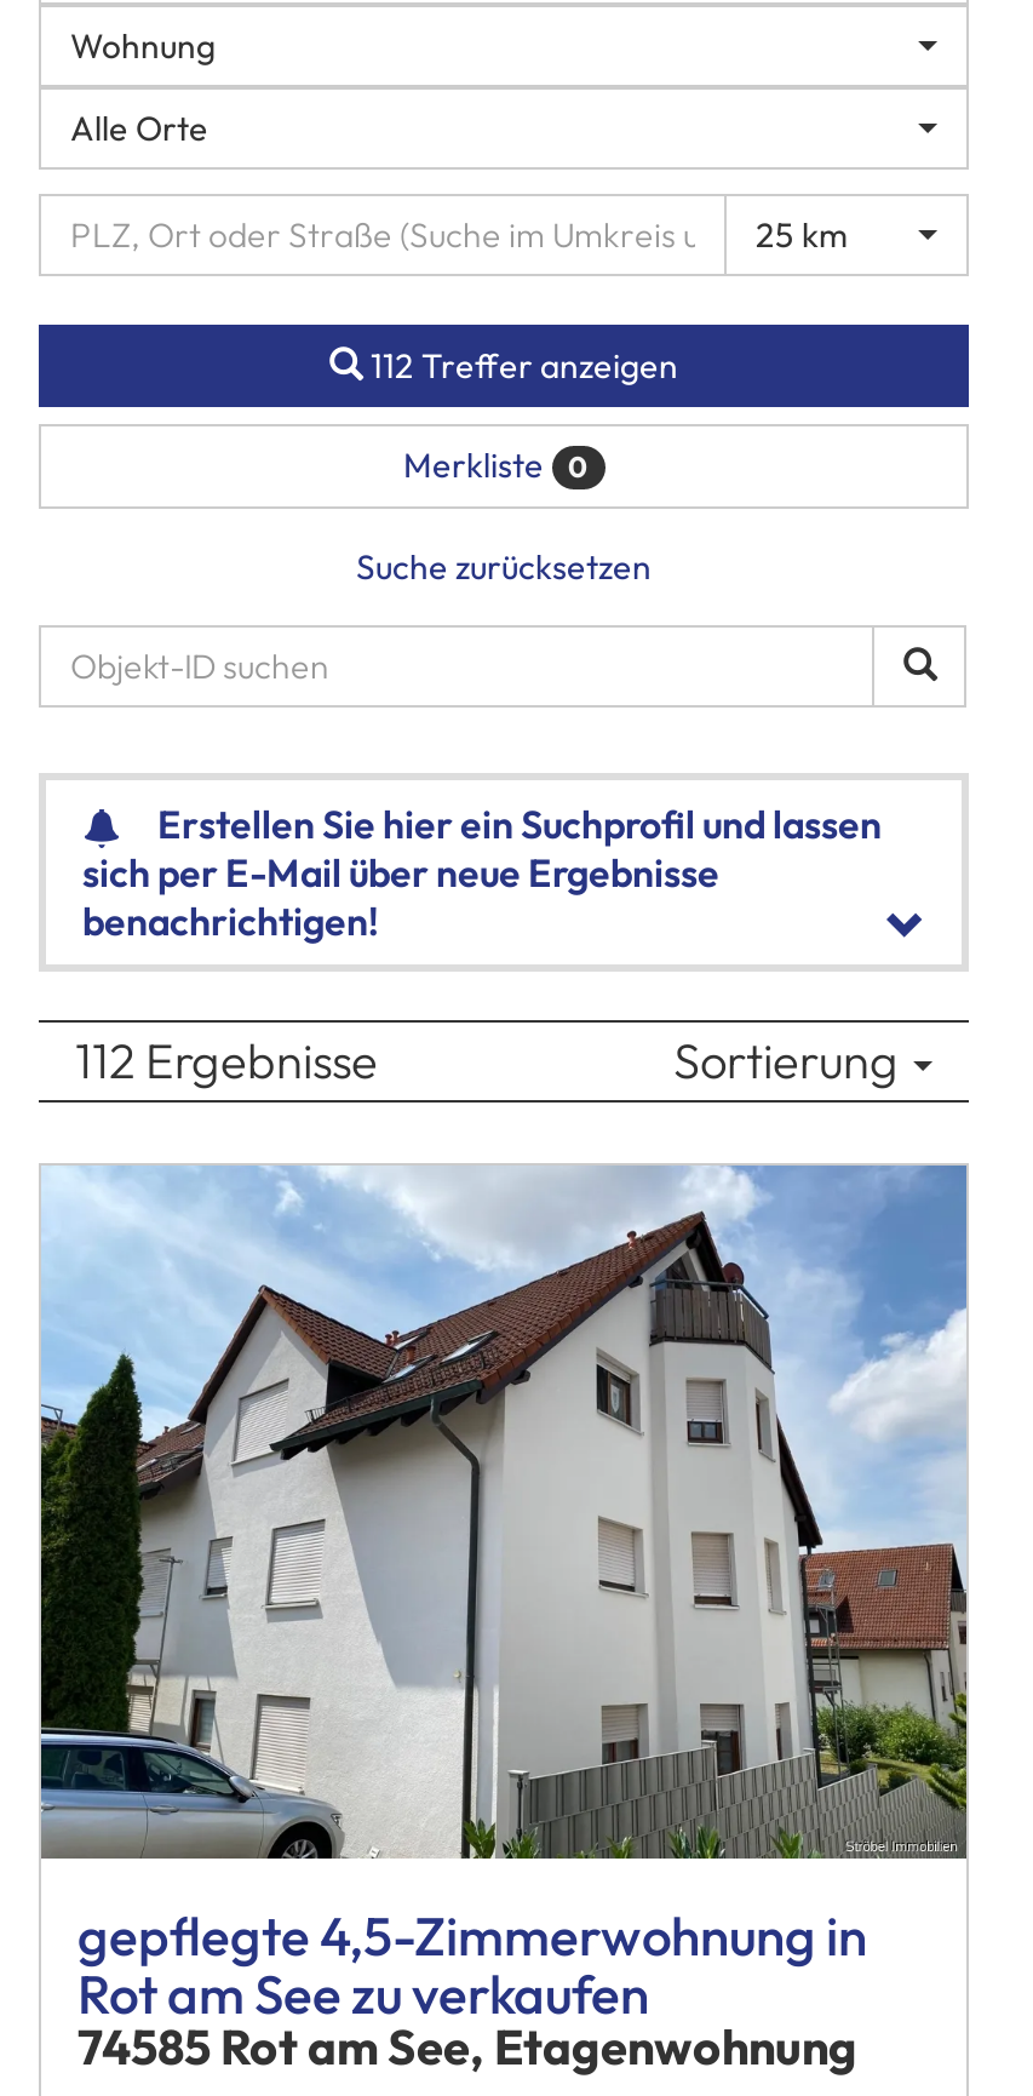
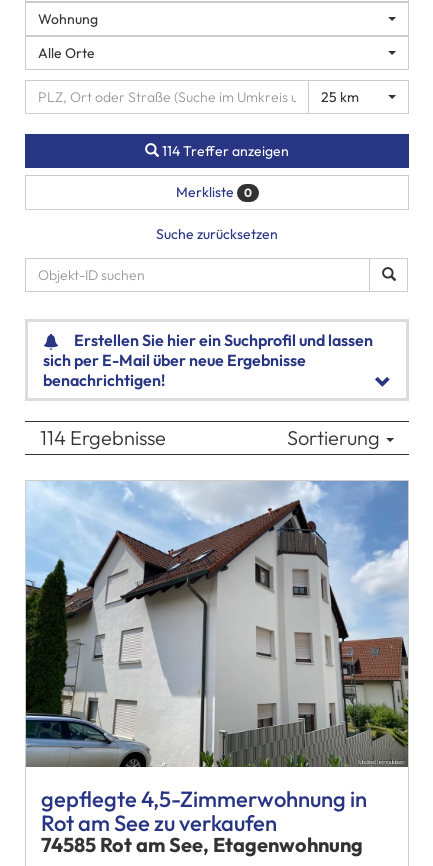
[363,344,678,388] 112 Treffer anzeigen -> [159,142,289,160] 114 Treffer anzeigen
[75,1029,378,1090] 112 Ergebnisse -> [40,425,166,450] 114 Ergebnisse

